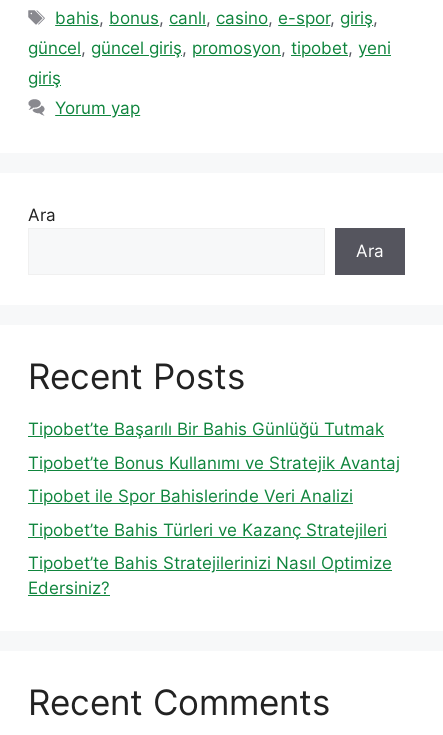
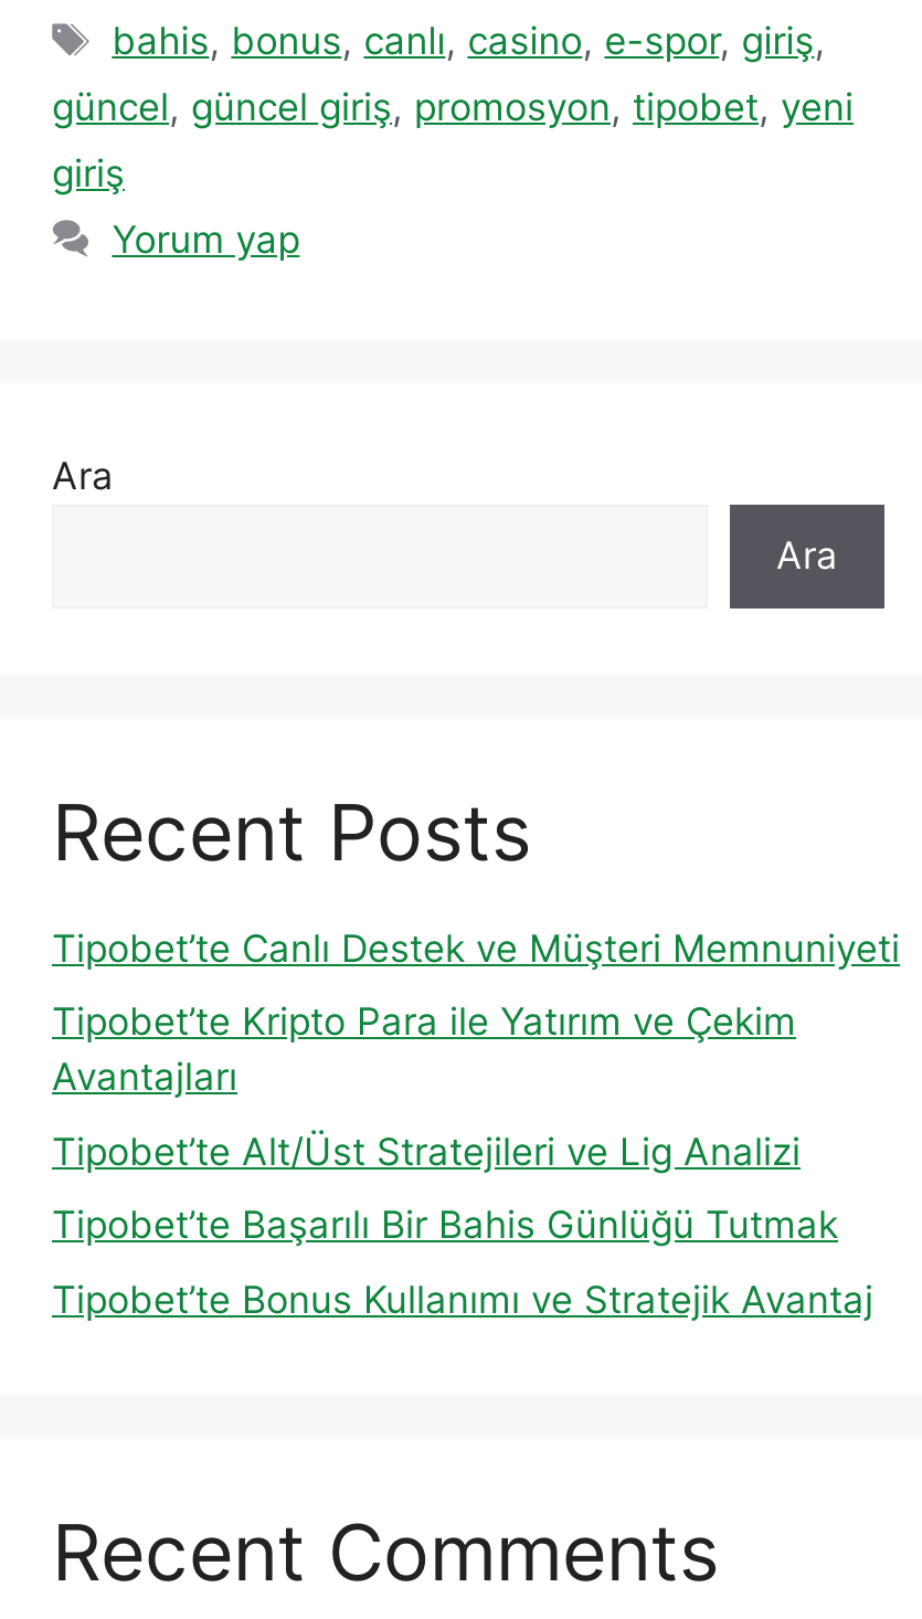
none -> [52,926,900,1173] Tipobet’te Canlı Destek ve Müşteri Memnuniyeti | Tipobet’te Kripto Para ile Yatırım ve Çekim | Avantajları | Tipobet’te Alt/Üst Stratejileri ve Lig Analizi
moved [28,419,400,473] -> [52,1203,873,1321]: Tipobet’te Başarılı Bir Bahis Günlüğü Tutmak | Tipobet’te Bonus Kullanımı ve Stratejik Avantaj
[28,486,392,598] Tipobet ile Spor Bahislerinde Veri Analizi | Tipobet’te Bahis Türleri ve Kazanç Stratejileri | Tipobet’te Bahis Stratejilerinizi Nasıl Optimize | Edersiniz? -> none

